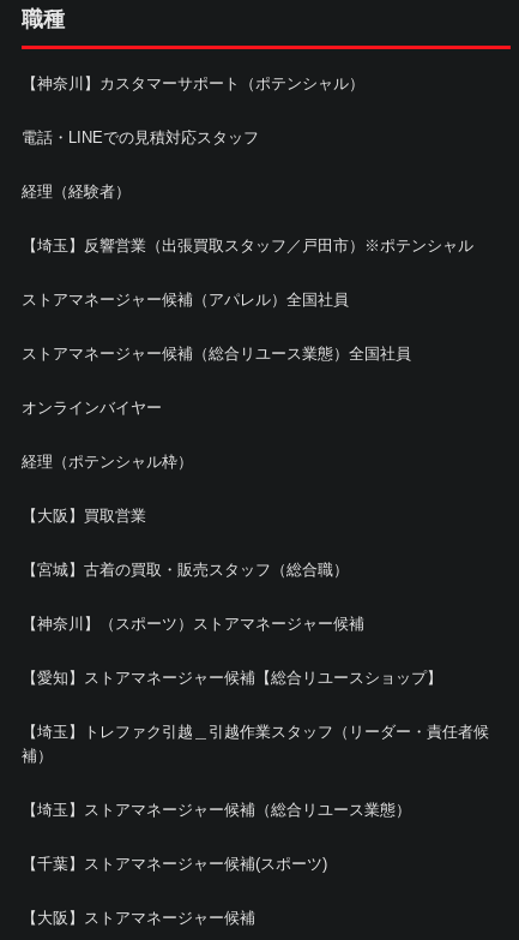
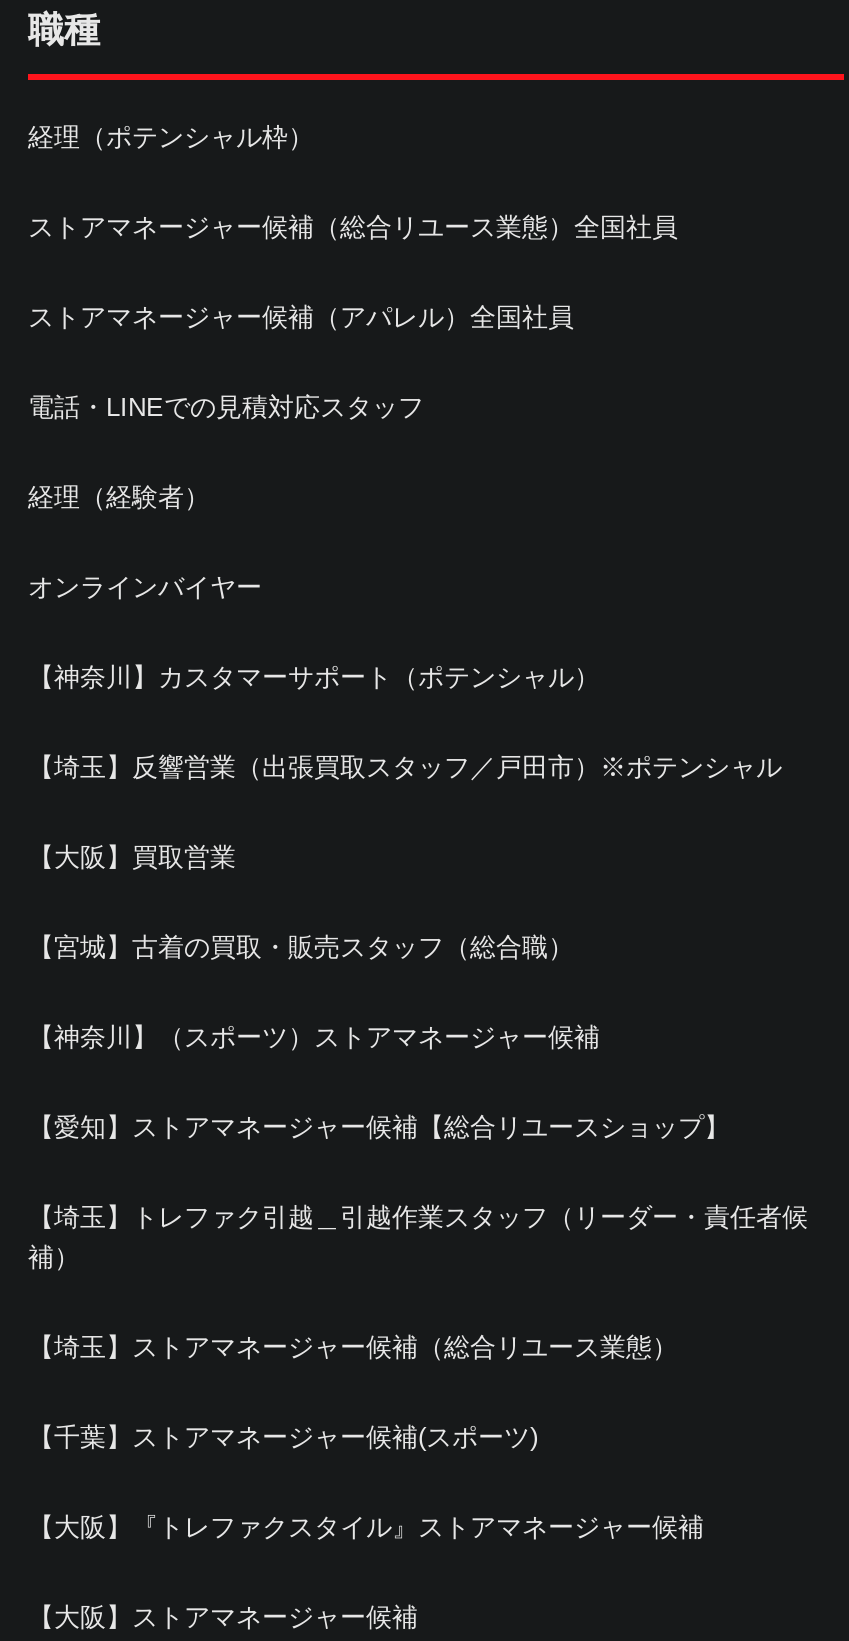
moved [22,74,364,92] -> [28,662,600,692]: 【神奈川】カスタマーサポート（ポテンシャル）
moved [22,128,259,200] -> [28,392,424,512]: 電話・LINEでの見積対応スタッフ | 経理（経験者）
moved [22,237,473,255] -> [28,752,782,782]: 【埼玉】反響営業（出張買取スタッフ／戸田市）※ポテンシャル
moved [22,291,411,363] -> [28,212,678,332]: ストアマネージャー候補（アパレル）全国社員 | ストアマネージャー候補（総合リユース業態）全国社員
moved [22,399,162,417] -> [28,572,262,602]: オンラインバイヤー
moved [22,453,193,471] -> [28,122,314,152]: 経理（ポテンシャル枠）
none -> [28,1512,704,1542] 【大阪】『トレファクスタイル』ストアマネージャー候補

